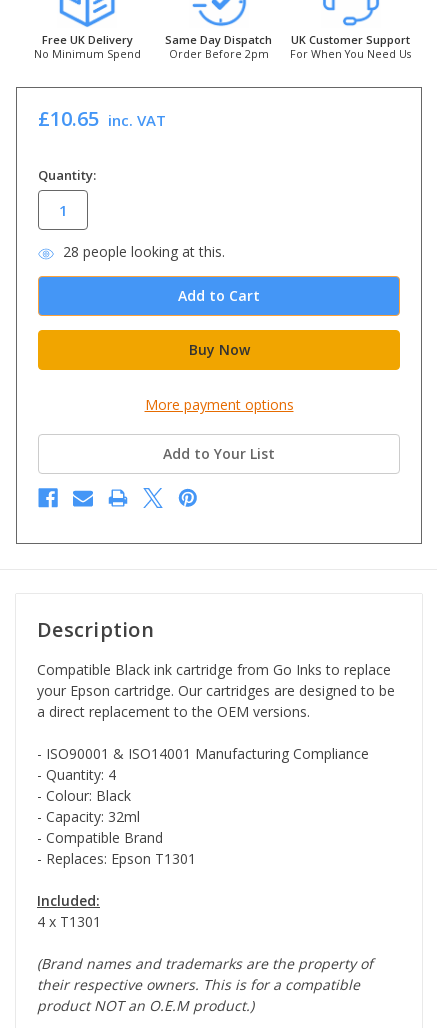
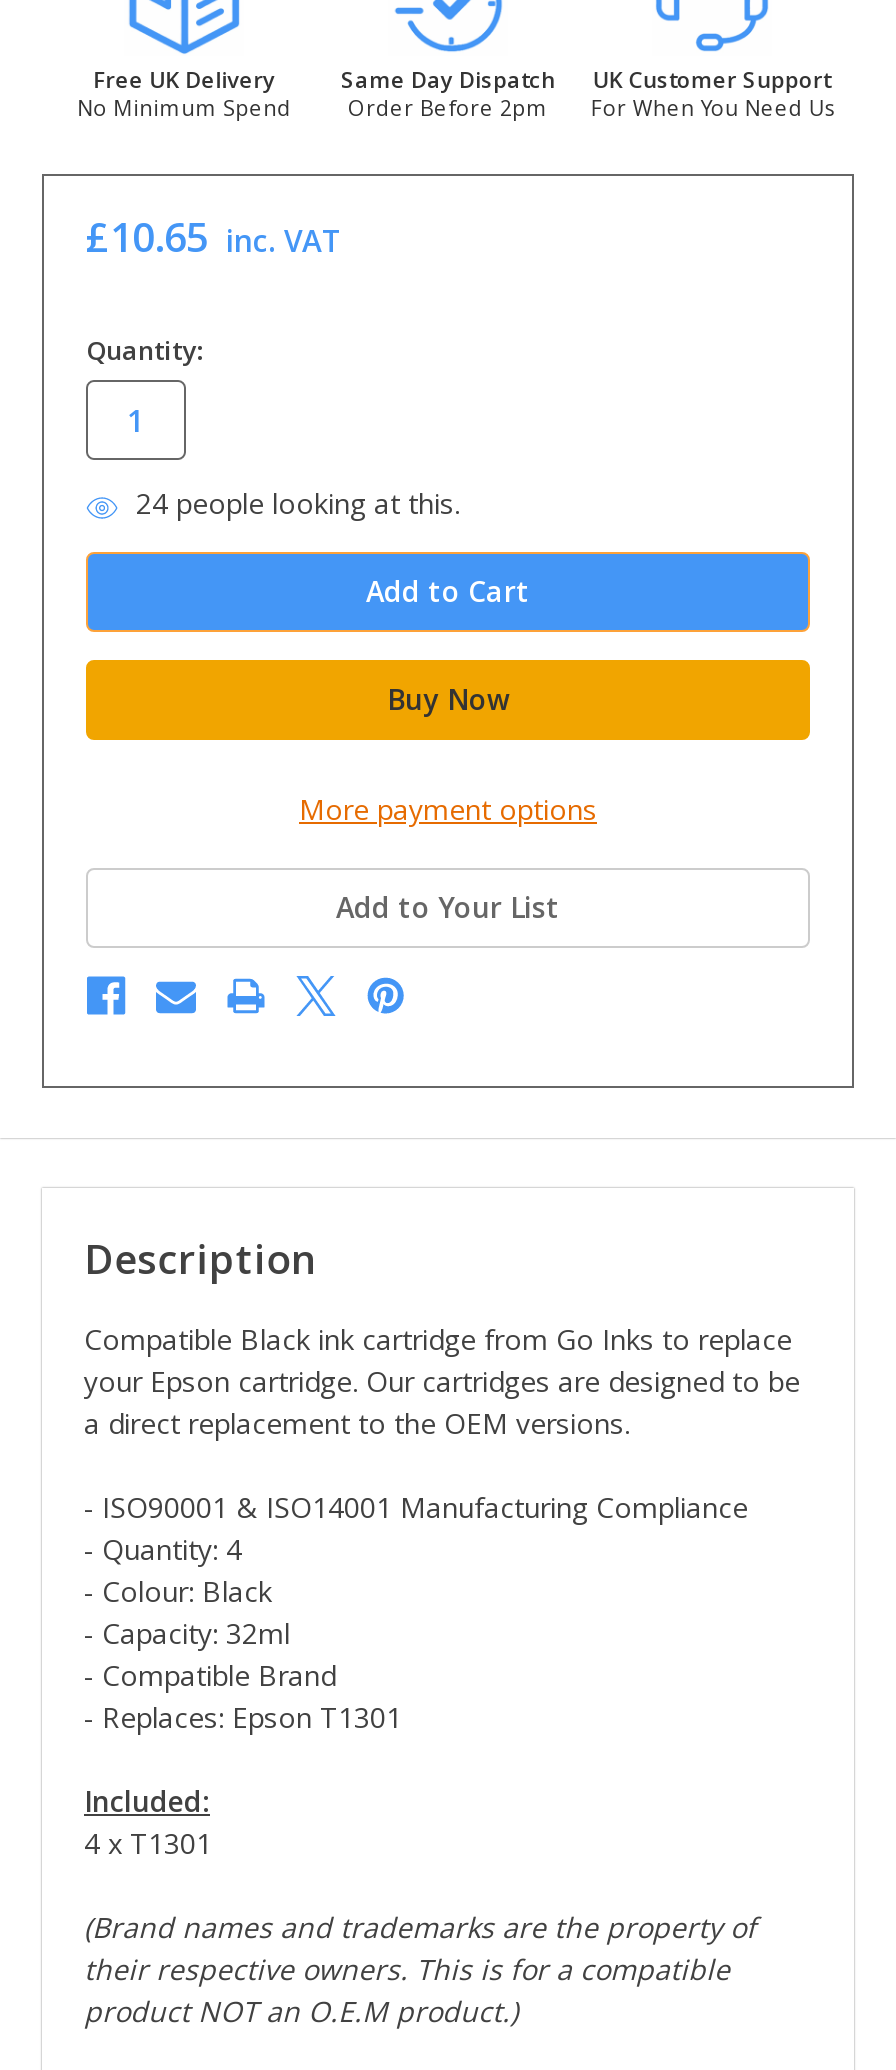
[63,242,225,261] 28 people looking at this. -> [136,484,460,522] 24 people looking at this.

